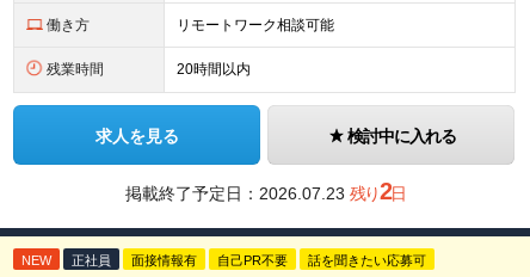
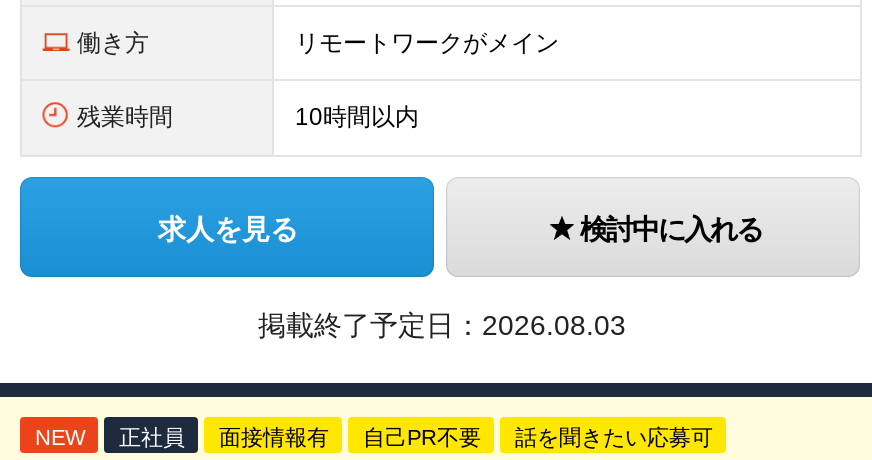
[177,17,335,33] リモートワーク相談可能 -> [295,29,559,57] リモートワークがメイン
[177,61,251,78] 20時間以内 -> [295,103,419,131] 10時間以内
[125,178,405,204] 掲載終了予定日：2026.07.23 残り2日 -> [258,309,626,341] 掲載終了予定日：2026.08.03

